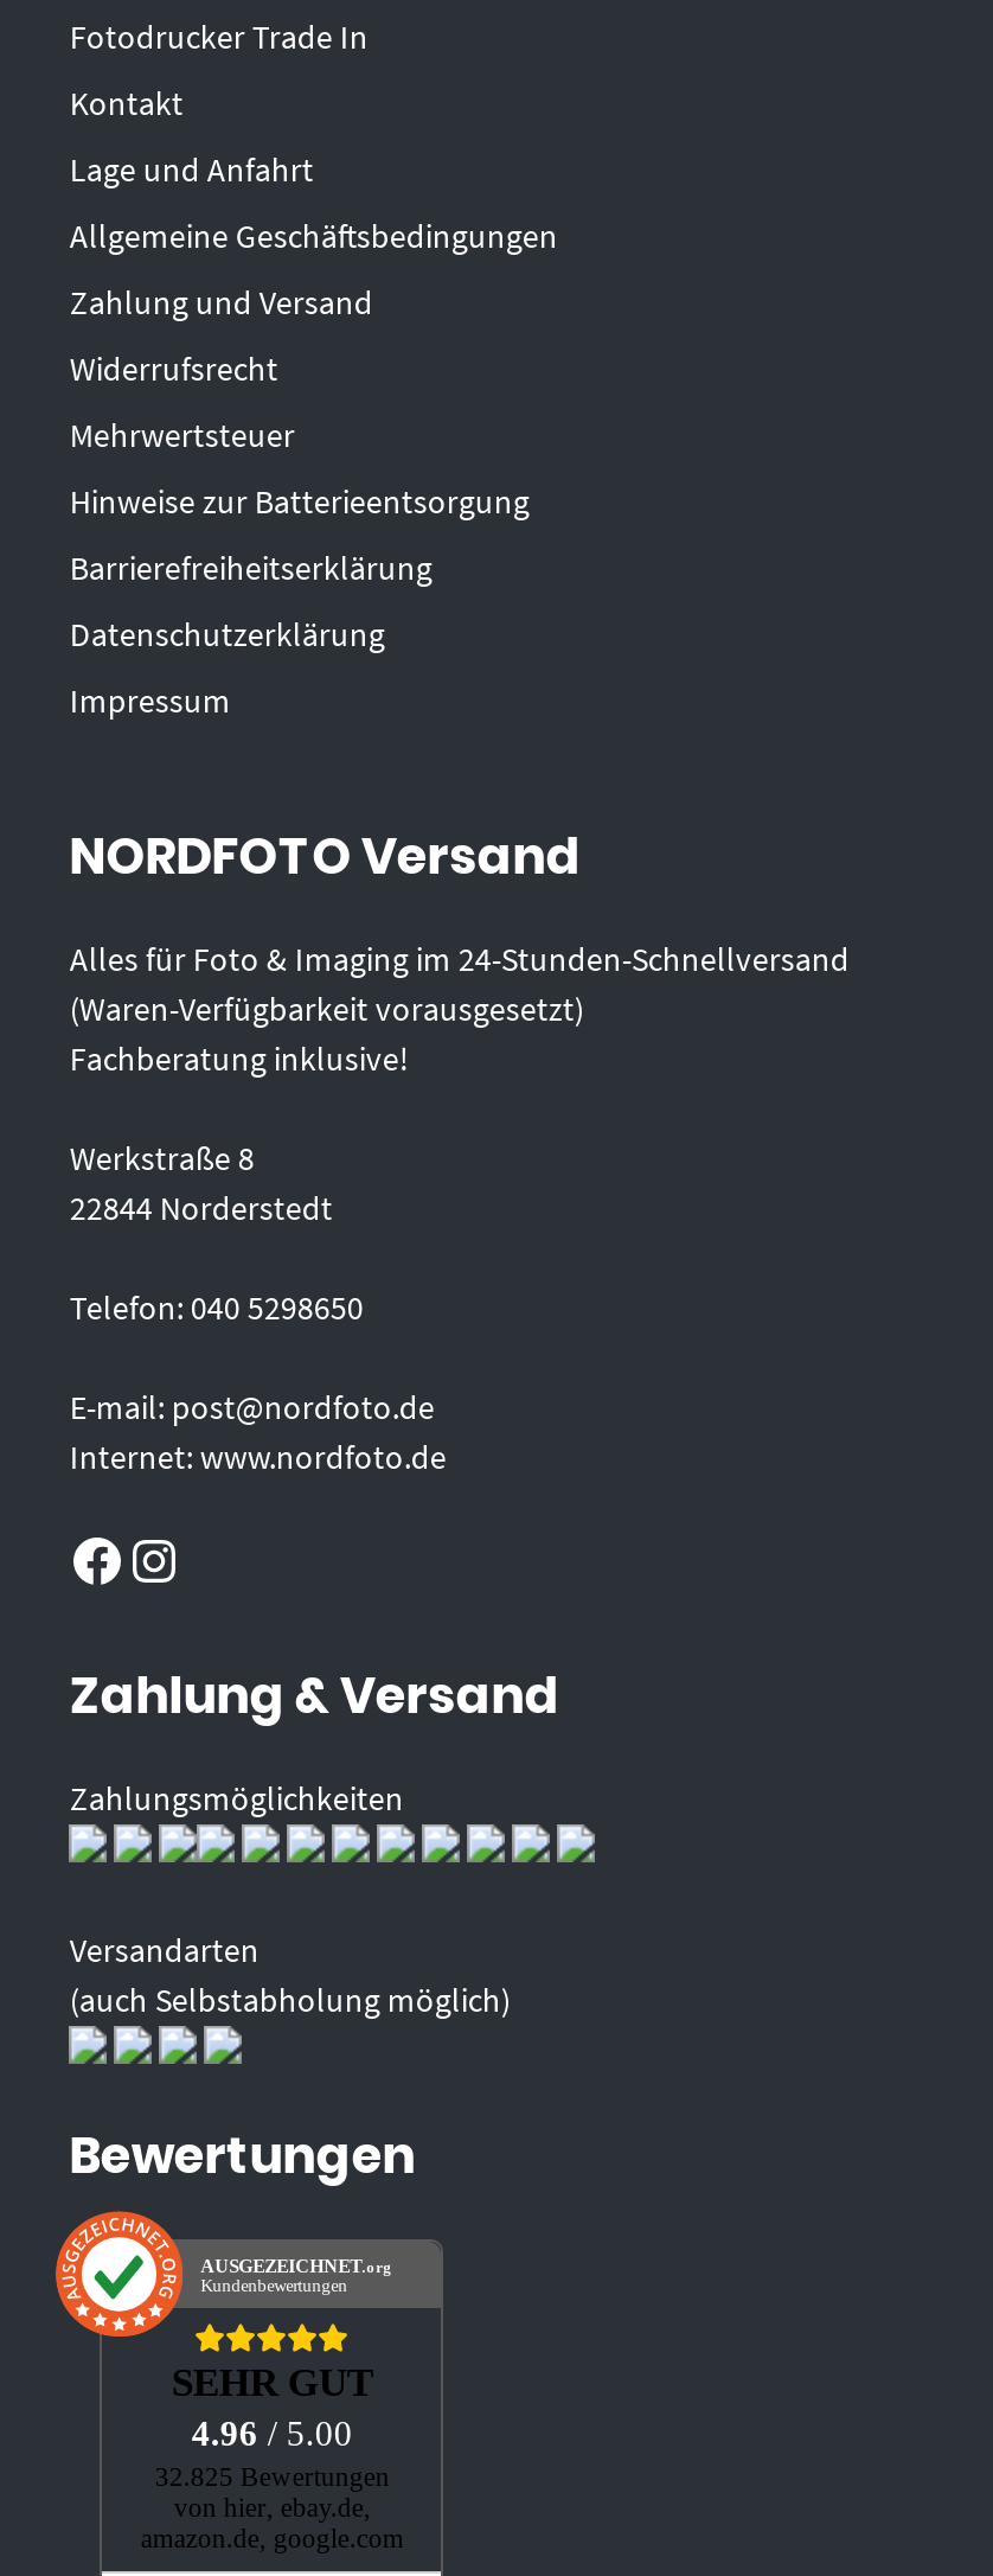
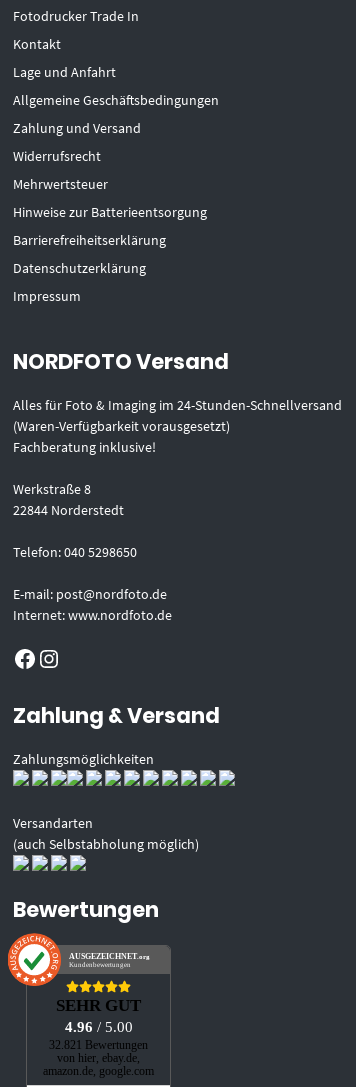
[155,2463,390,2493] 32.825 Bewertungen -> [49,1039,148,1052] 32.821 Bewertungen

